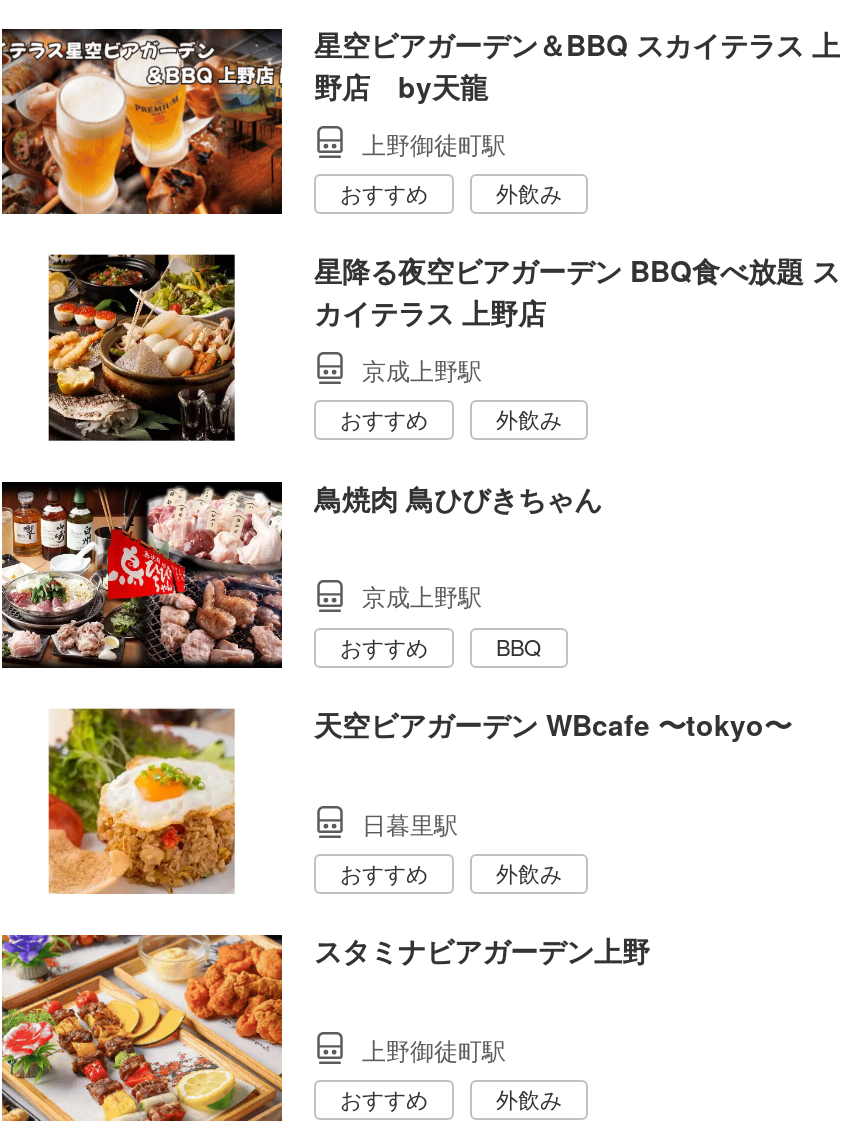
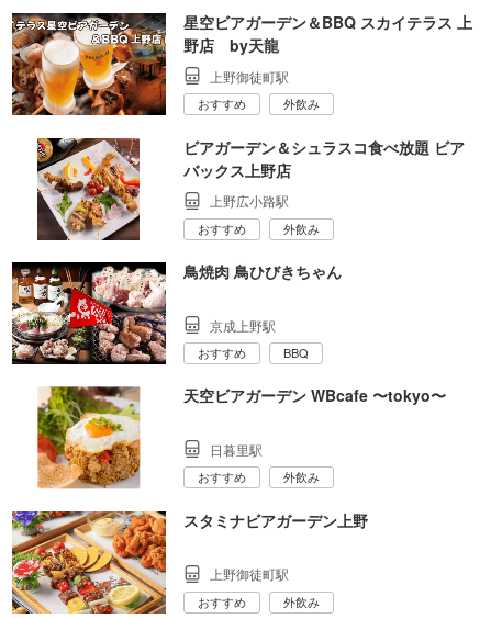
[46,251,840,443] [image] | 星降る夜空ビアガーデン BBQ食べ放題 ス | カイテラス 上野店 -> [36,136,465,240] [image] | ビアガーデン＆シュラスコ食べ放題 ビア | バックス上野店
[362,352,482,386] 京成上野駅 -> [210,191,289,210] 上野広小路駅

